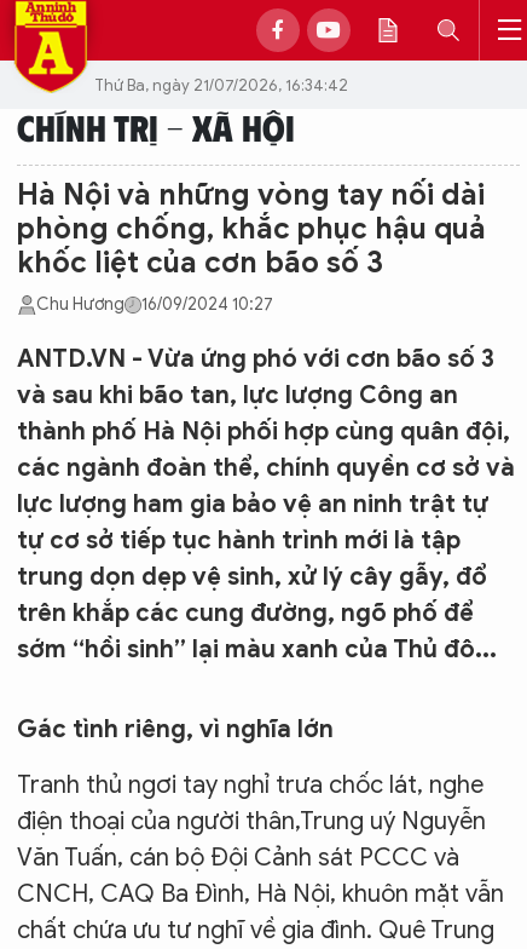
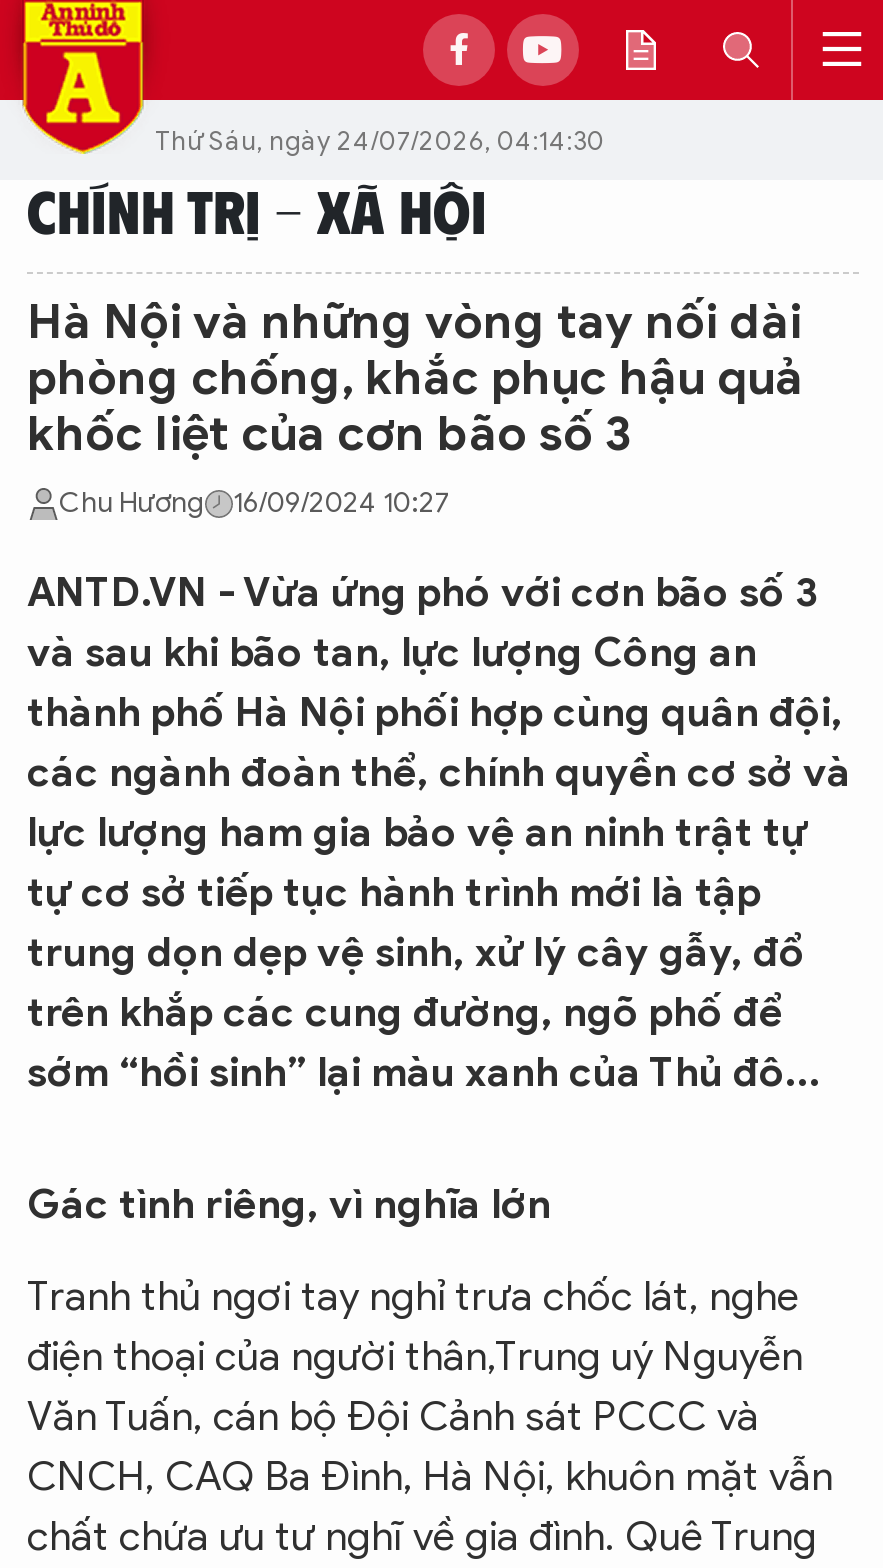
[94,74,348,95] Thứ Ba, ngày 21/07/2026, 16:34:42 -> [155,123,605,157] Thứ Sáu, ngày 24/07/2026, 04:14:30

